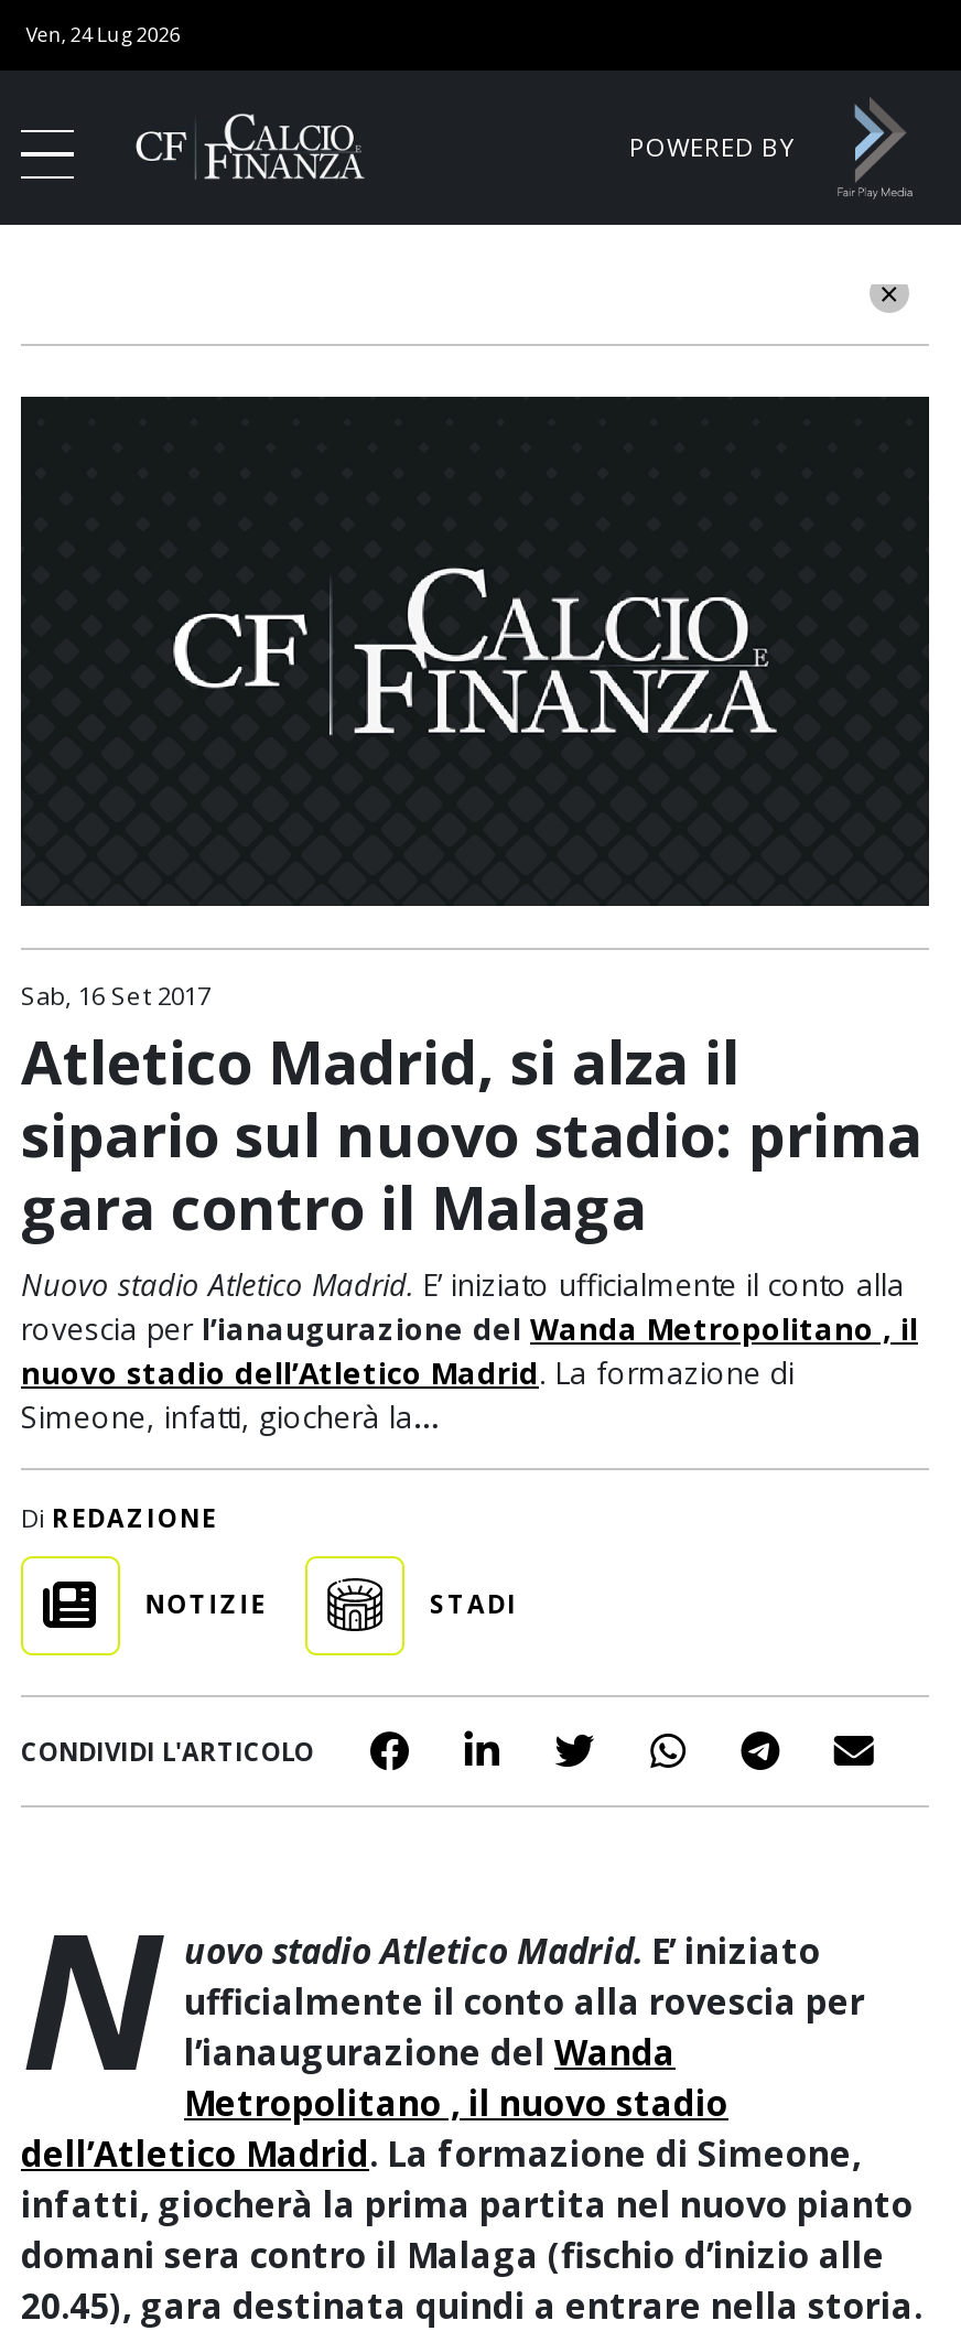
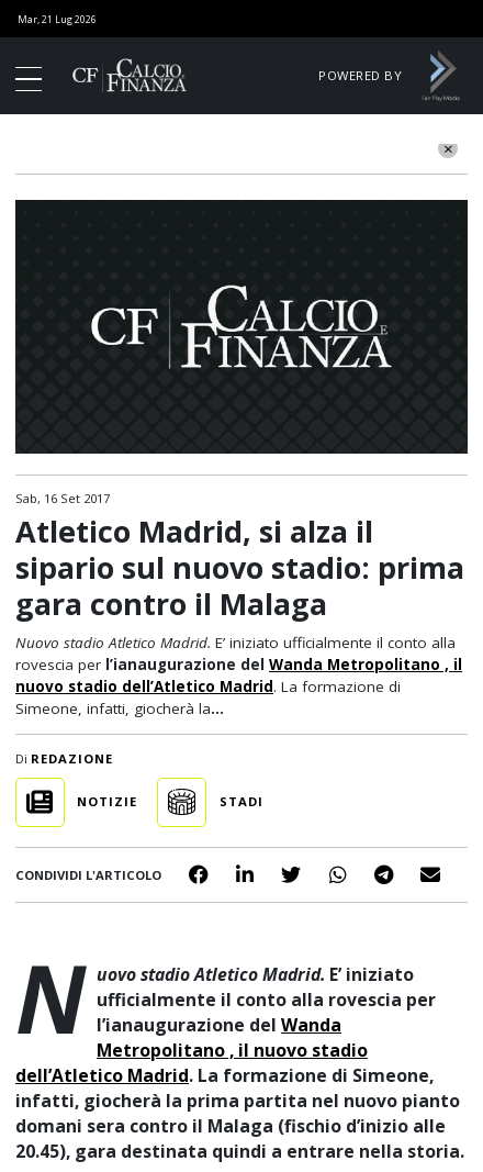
[26,20,180,48] Ven, 24 Lug 2026 -> [18,12,97,26] Mar, 21 Lug 2026

